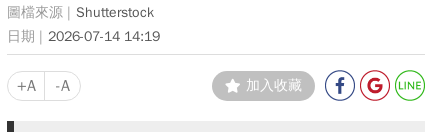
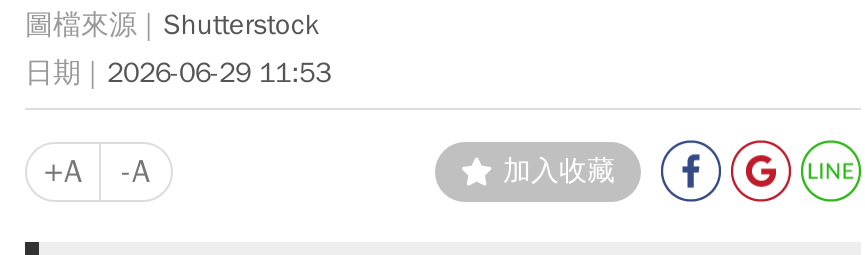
[48,28,160,45] 2026-07-14 14:19 -> [107,57,331,91] 2026-06-29 11:53

